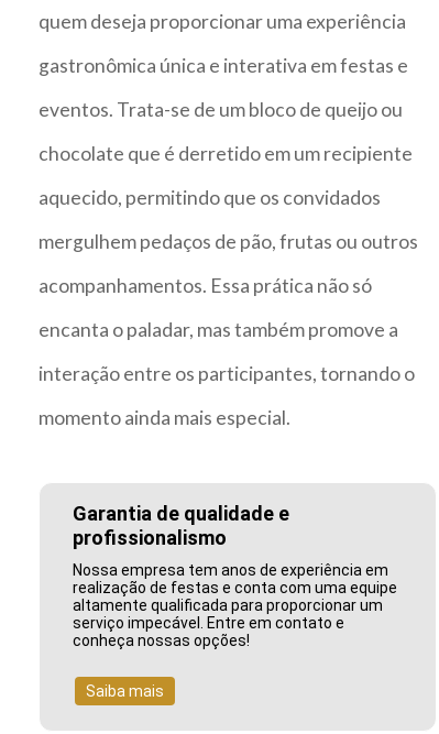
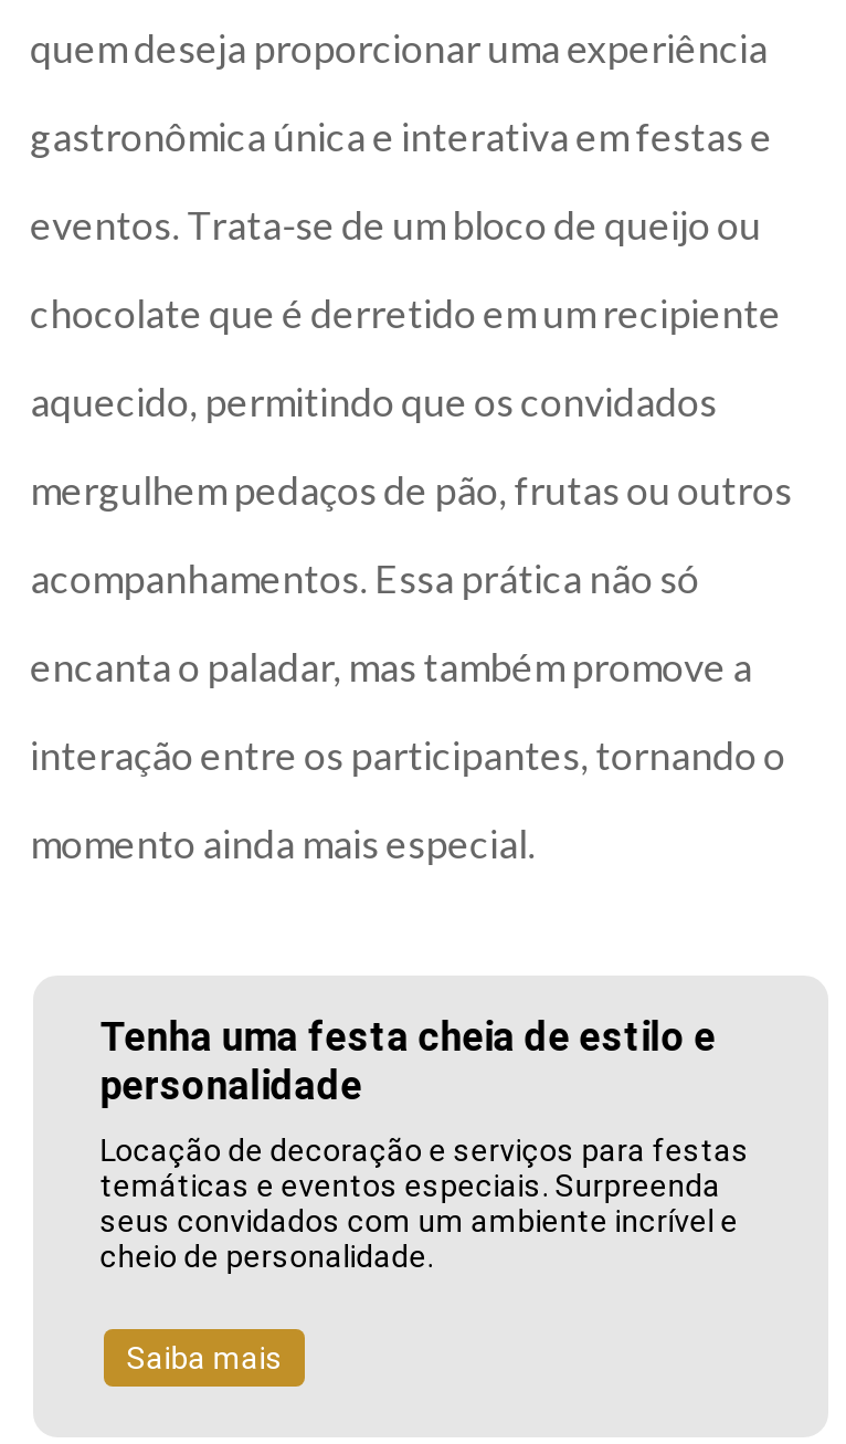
[73,502,290,550] Garantia de qualidade e | profissionalismo -> [100,1014,716,1109] Tenha uma festa cheia de estilo e | personalidade
[73,562,397,650] Nossa empresa tem anos de experiência em | realização de festas e conta com uma equipe | altamente qualificada para proporcionar um | serviço impecável. Entre em contato e | conheça nossas opções! -> [100,1134,749,1275] Locação de decoração e serviços para festas | temáticas e eventos especiais. Surpreenda | seus convidados com um ambiente incrível e | cheio de personalidade.

